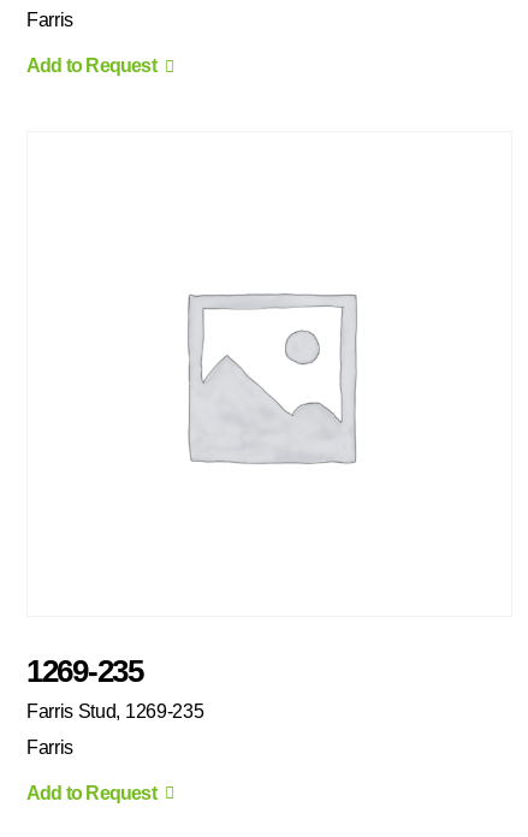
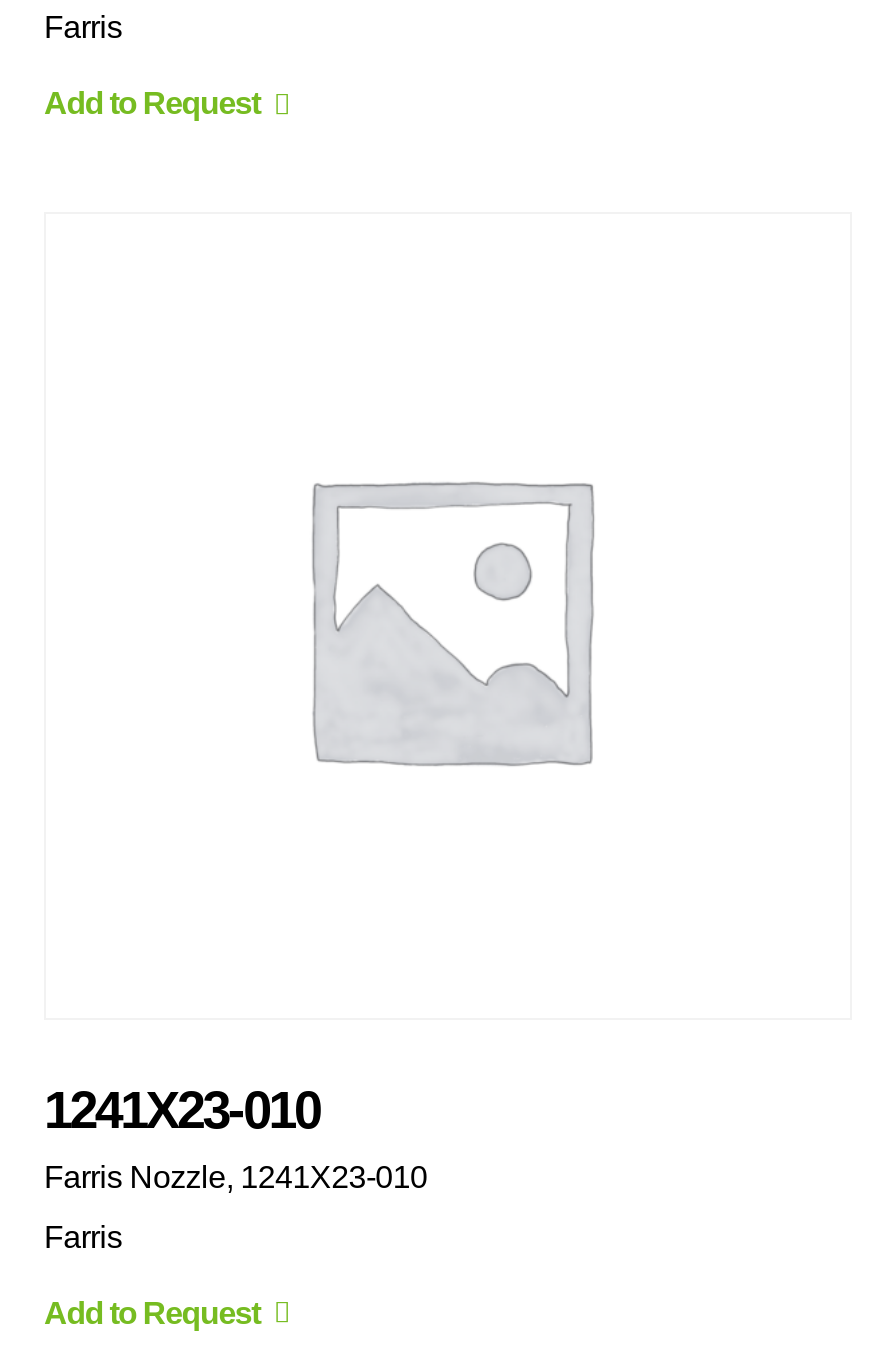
[26,653,204,721] 1269-235 | Farris Stud, 1269-235 -> [44,1079,427,1193] 1241X23-010 | Farris Nozzle, 1241X23-010

